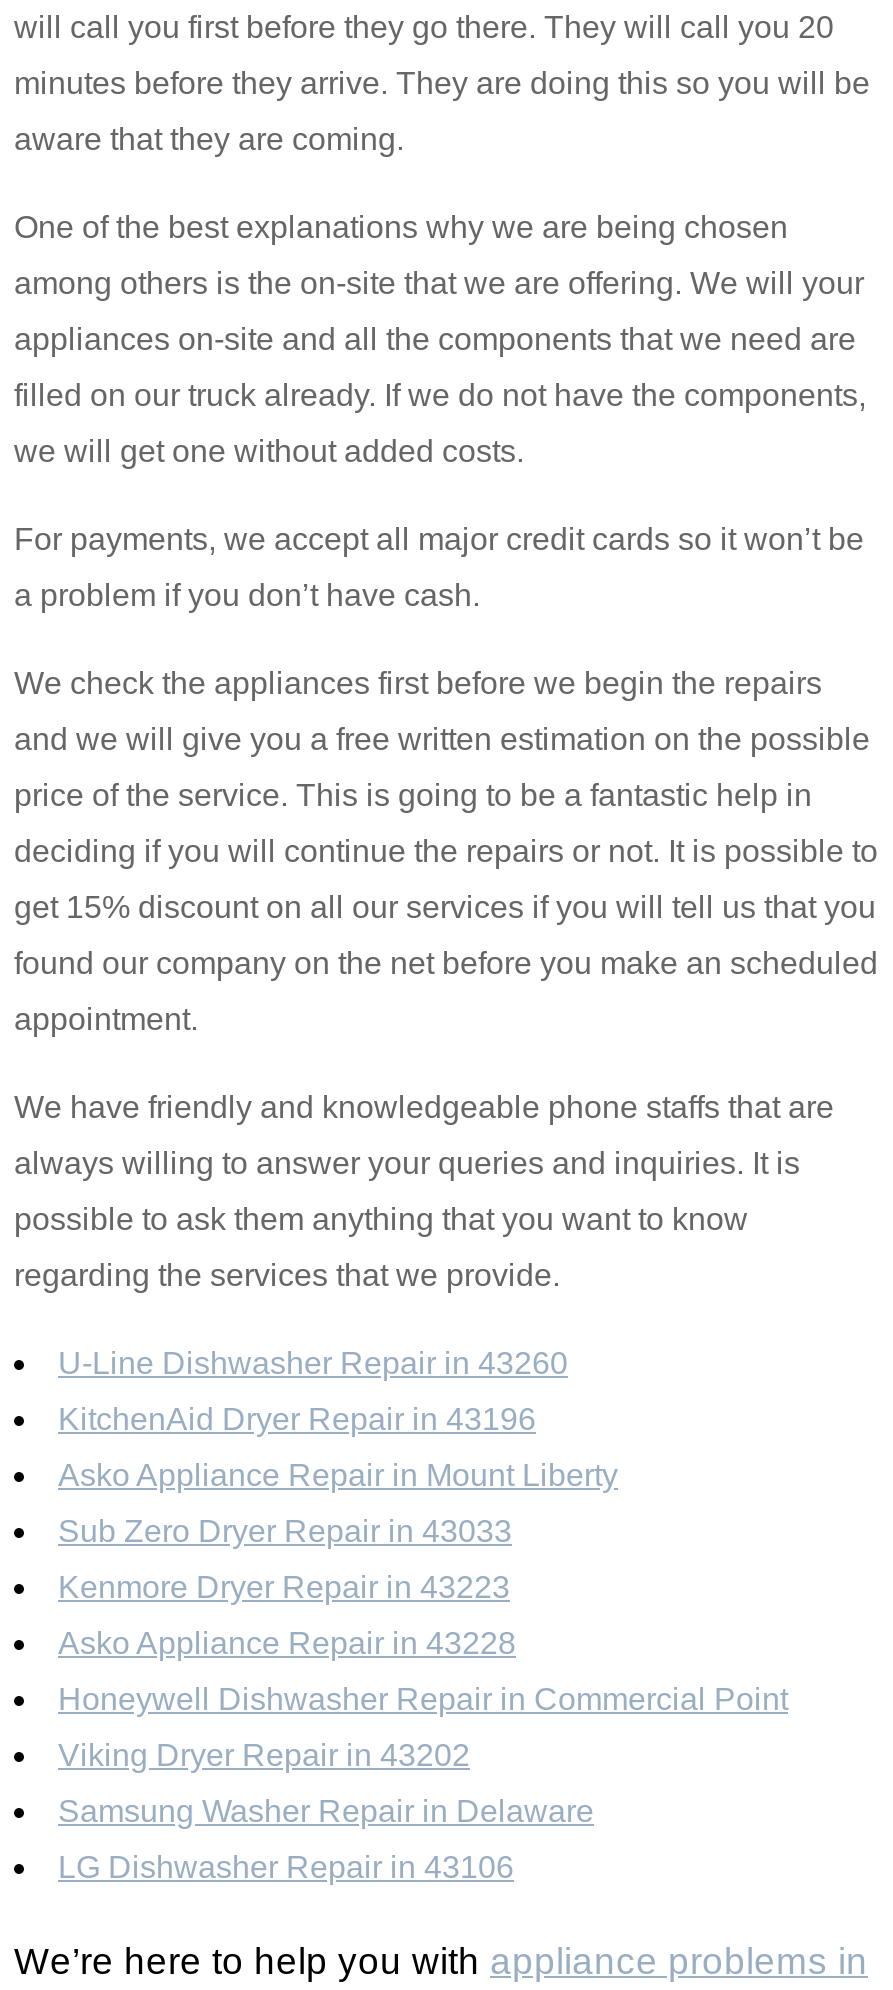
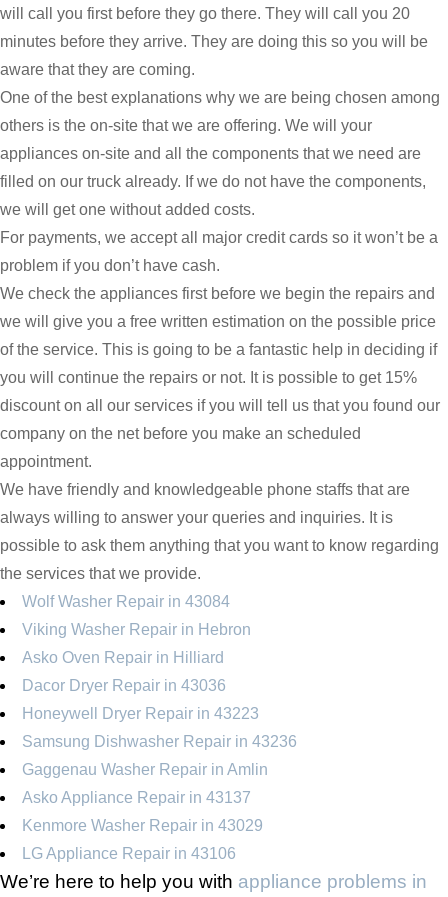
[14,1202,748,1236] possible to ask them anything that you want to know -> [0,537,439,554] possible to ask them anything that you want to know regarding
[14,1258,560,1292] regarding the services that we provide. -> [0,565,201,582] the services that we provide.
[58,1346,568,1380] U-Line Dishwasher Repair in 43260 -> [22,593,230,610] Wolf Washer Repair in 43084
[58,1402,536,1436] KitchenAid Dryer Repair in 43196 -> [22,621,251,638] Viking Washer Repair in Hebron
[58,1458,618,1492] Asko Appliance Repair in Mount Liberty -> [22,649,224,666] Asko Oven Repair in Hilliard
[58,1514,512,1548] Sub Zero Dryer Repair in 43033 -> [22,677,226,694] Dacor Dryer Repair in 43036
[58,1570,510,1604] Kenmore Dryer Repair in 43223 -> [22,705,259,722] Honeywell Dryer Repair in 43223
[58,1626,516,1660] Asko Appliance Repair in 43228 -> [22,733,297,750] Samsung Dishwasher Repair in 43236
[58,1682,788,1716] Honeywell Dishwasher Repair in Commercial Point -> [22,761,268,778] Gaggenau Washer Repair in Amlin
[58,1738,470,1772] Viking Dryer Repair in 43202 -> [22,789,251,806] Asko Appliance Repair in 43137
[58,1794,594,1828] Samsung Washer Repair in Delaware -> [22,817,263,834] Kenmore Washer Repair in 43029
[58,1850,514,1884] LG Dishwasher Repair in 43106 -> [22,845,236,862] LG Appliance Repair in 43106

